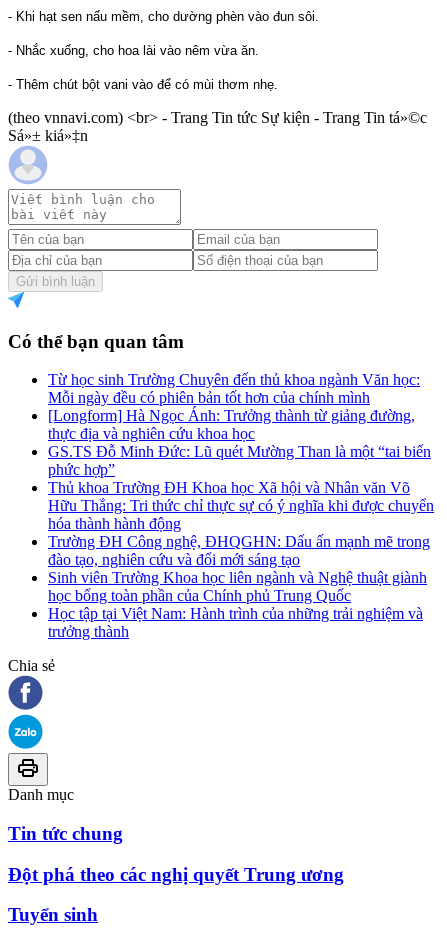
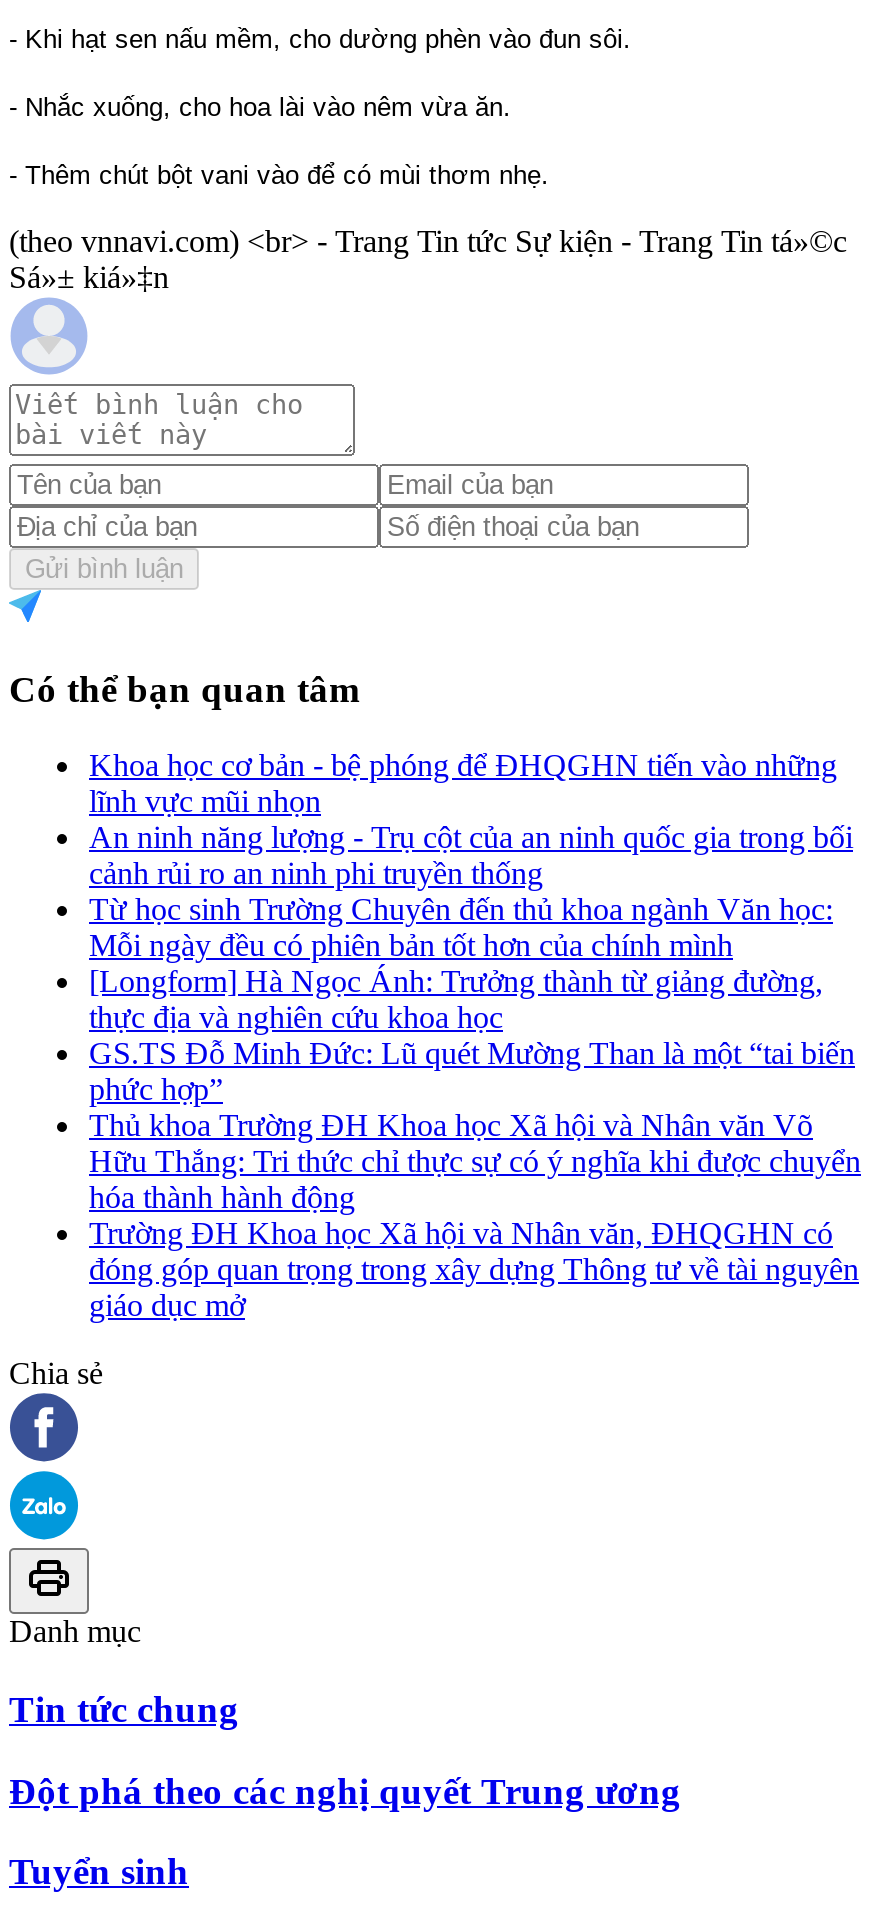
none -> [89,748,853,890] Khoa học cơ bản - bệ phóng để ĐHQGHN tiến vào những | lĩnh vực mũi nhọn | An ninh năng lượng - Trụ cột của an ninh quốc gia trong bối | cảnh rủi ro an ninh phi truyền thống
moved [48,371,434,532] -> [89,892,861,1214]: Từ học sinh Trường Chuyên đến thủ khoa ngành Văn học: | Mỗi ngày đều có phiên bản tốt hơn của chính mình | [Longform] Hà Ngọc Ánh: Trưởng thành từ giảng đường, | ... | Hữu Thắng: Tri thức chỉ thực sự có ý nghĩa khi được chuyển | hóa thành hành động
[48,533,430,640] Trường ĐH Công nghệ, ĐHQGHN: Dấu ấn mạnh mẽ trong | đào tạo, nghiên cứu và đổi mới sáng tạo | Sinh viên Trường Khoa học liên ngành và Nghệ thuật giành | học bổng toàn phần của Chính phủ Trung Quốc | Học tập tại Việt Nam: Hành trình của những trải nghiệm và | trưởng thành -> [89,1216,859,1322] Trường ĐH Khoa học Xã hội và Nhân văn, ĐHQGHN có | đóng góp quan trọng trong xây dựng Thông tư về tài nguyên | giáo dục mở

